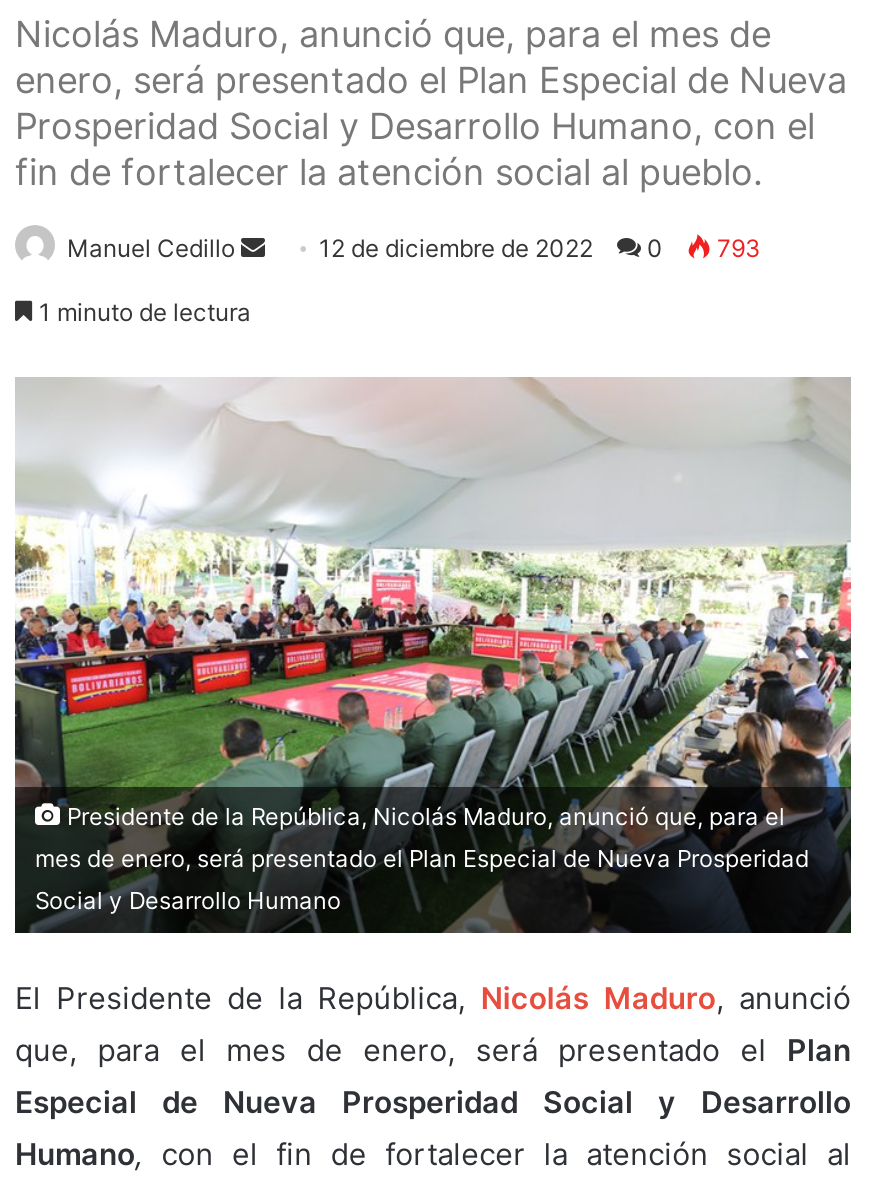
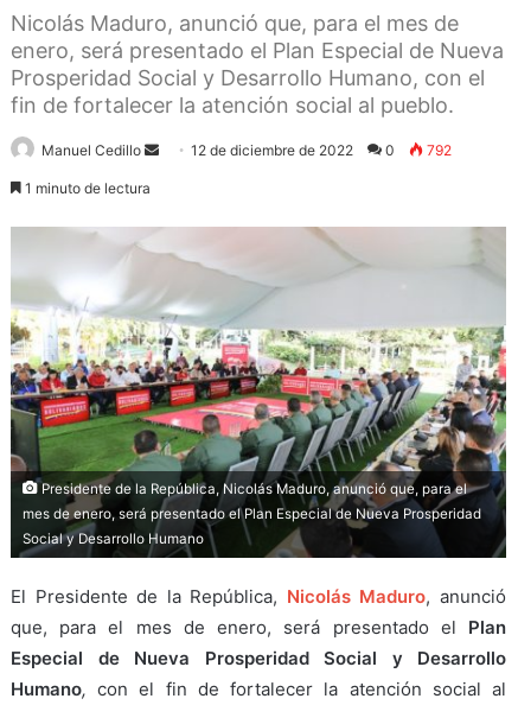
[711,233,761,263] 793 -> [423,141,452,159] 792

